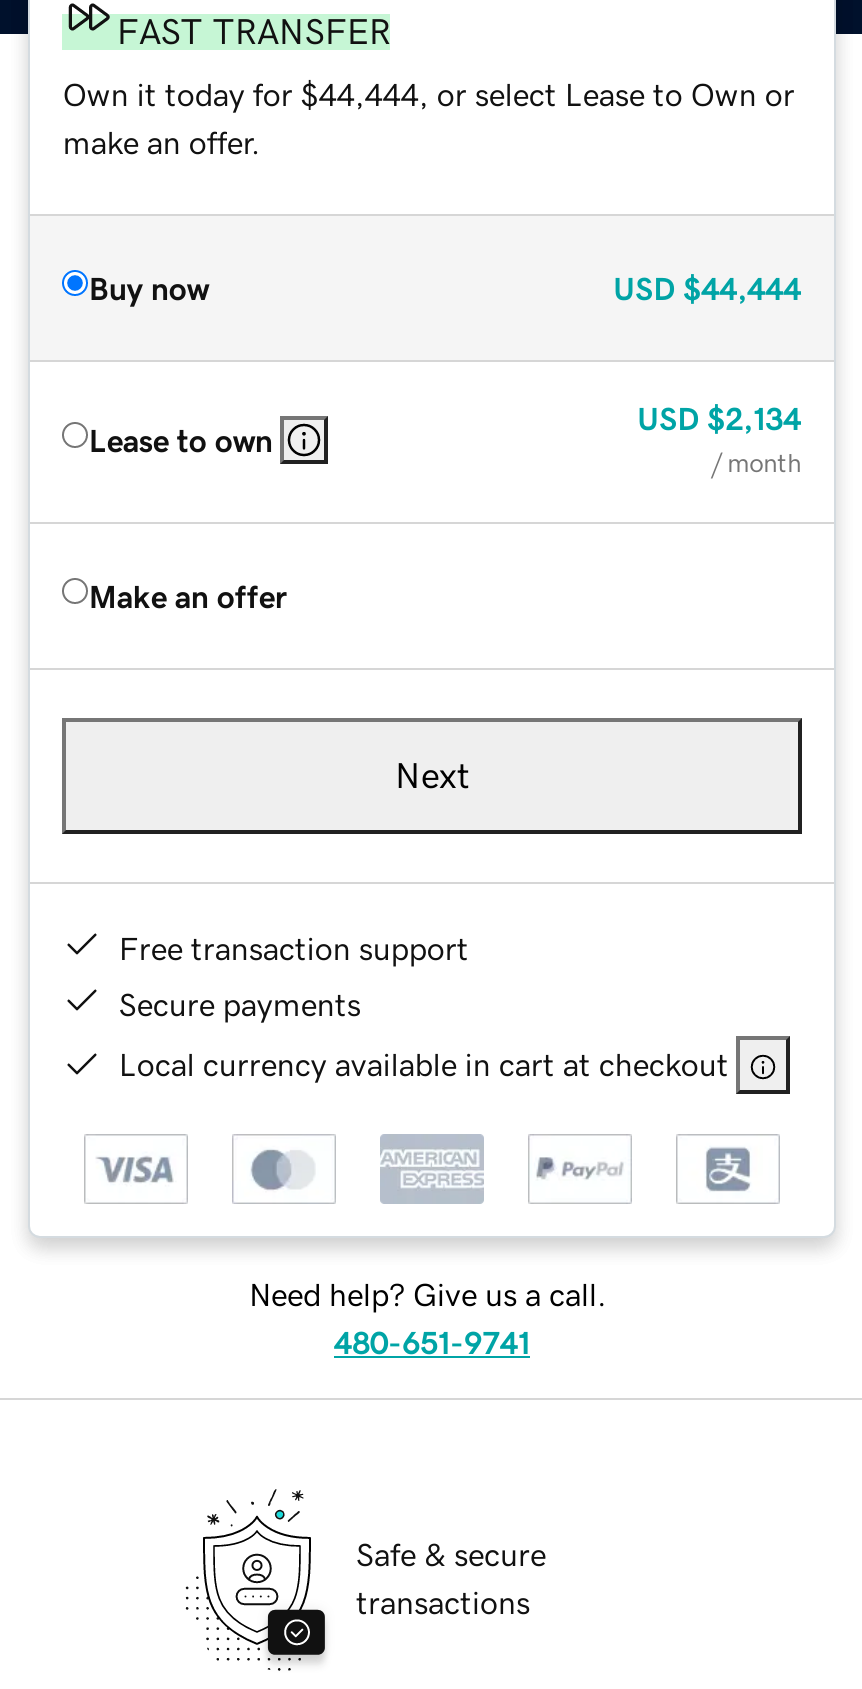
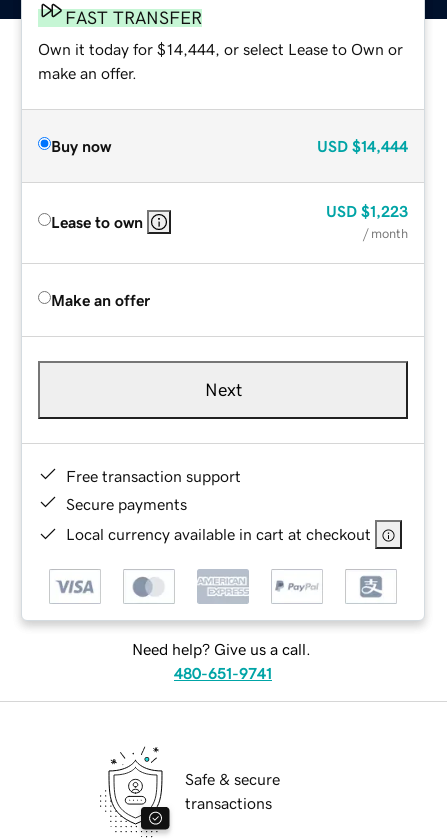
[63,77,795,109] Own it today for $44,444, or select Lease to Own or -> [38,41,403,57] Own it today for $14,444, or select Lease to Own or
[613,271,801,303] USD $44,444 -> [317,138,408,154] USD $14,444
[637,401,801,433] USD $2,134 -> [326,203,408,219] USD $1,223

